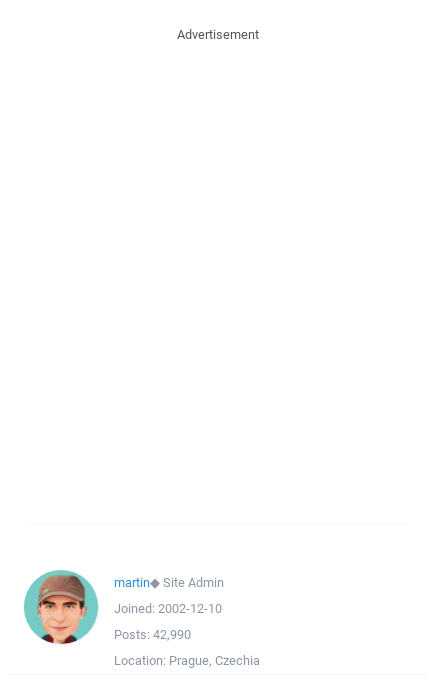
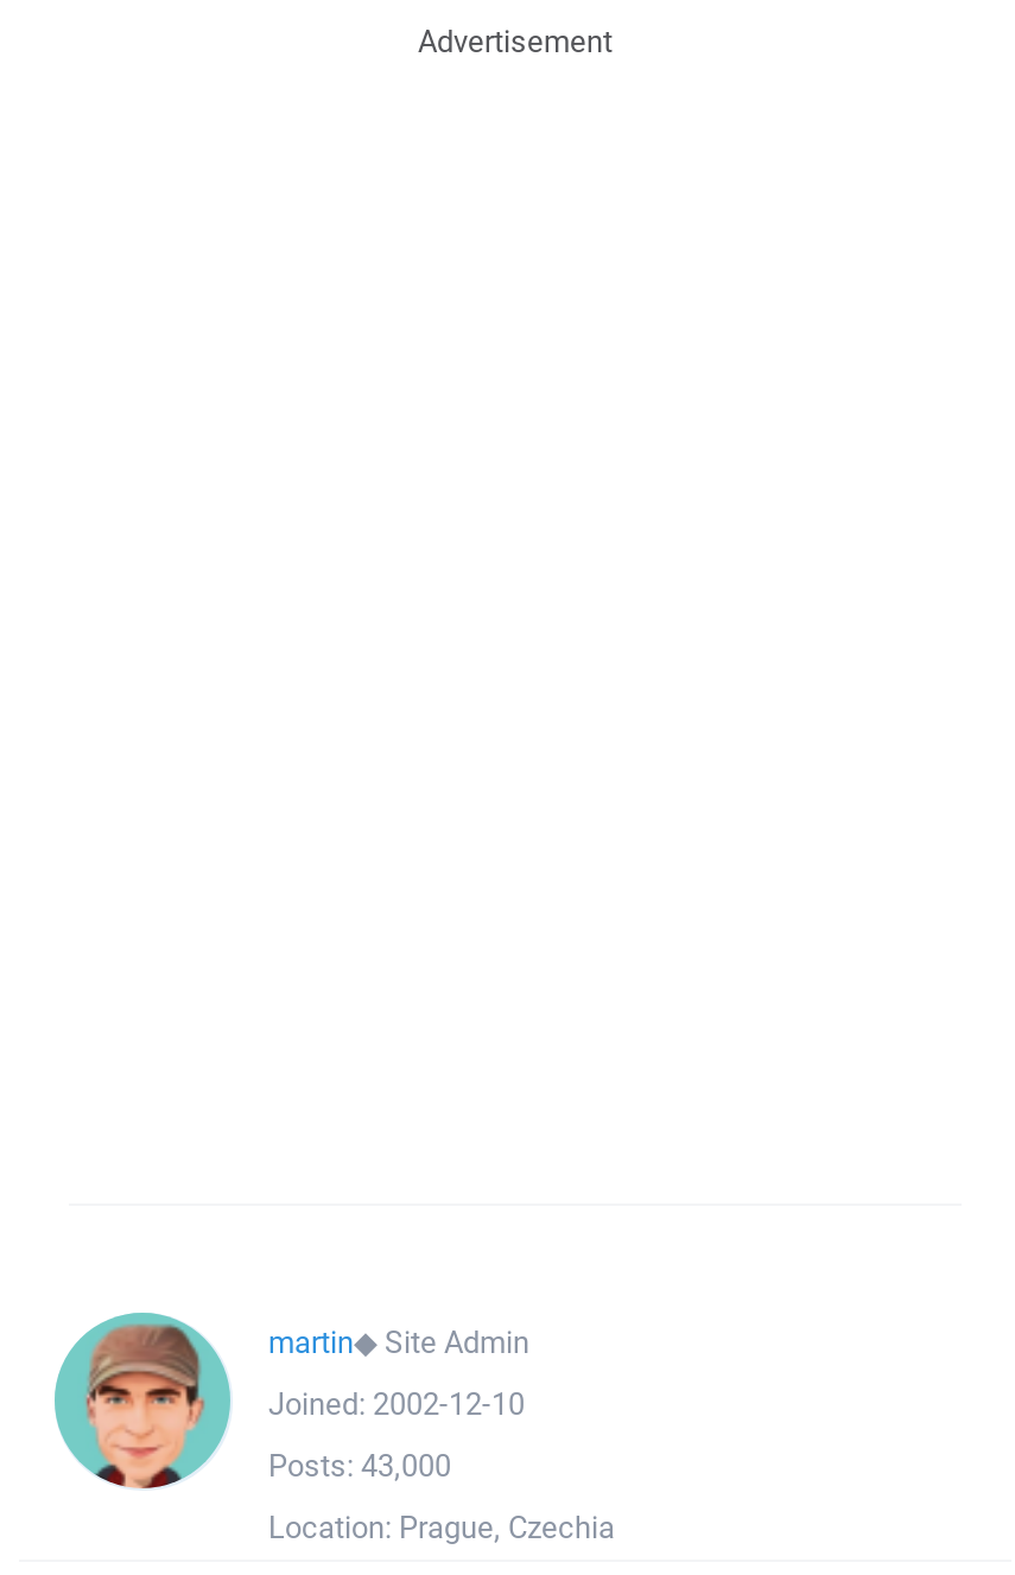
[114,626,191,643] Posts: 42,990 -> [268,1446,451,1486] Posts: 43,000

